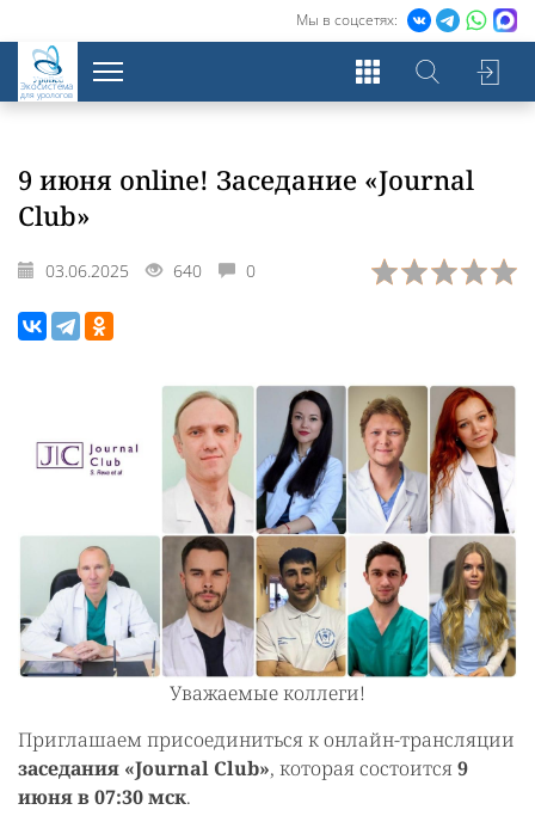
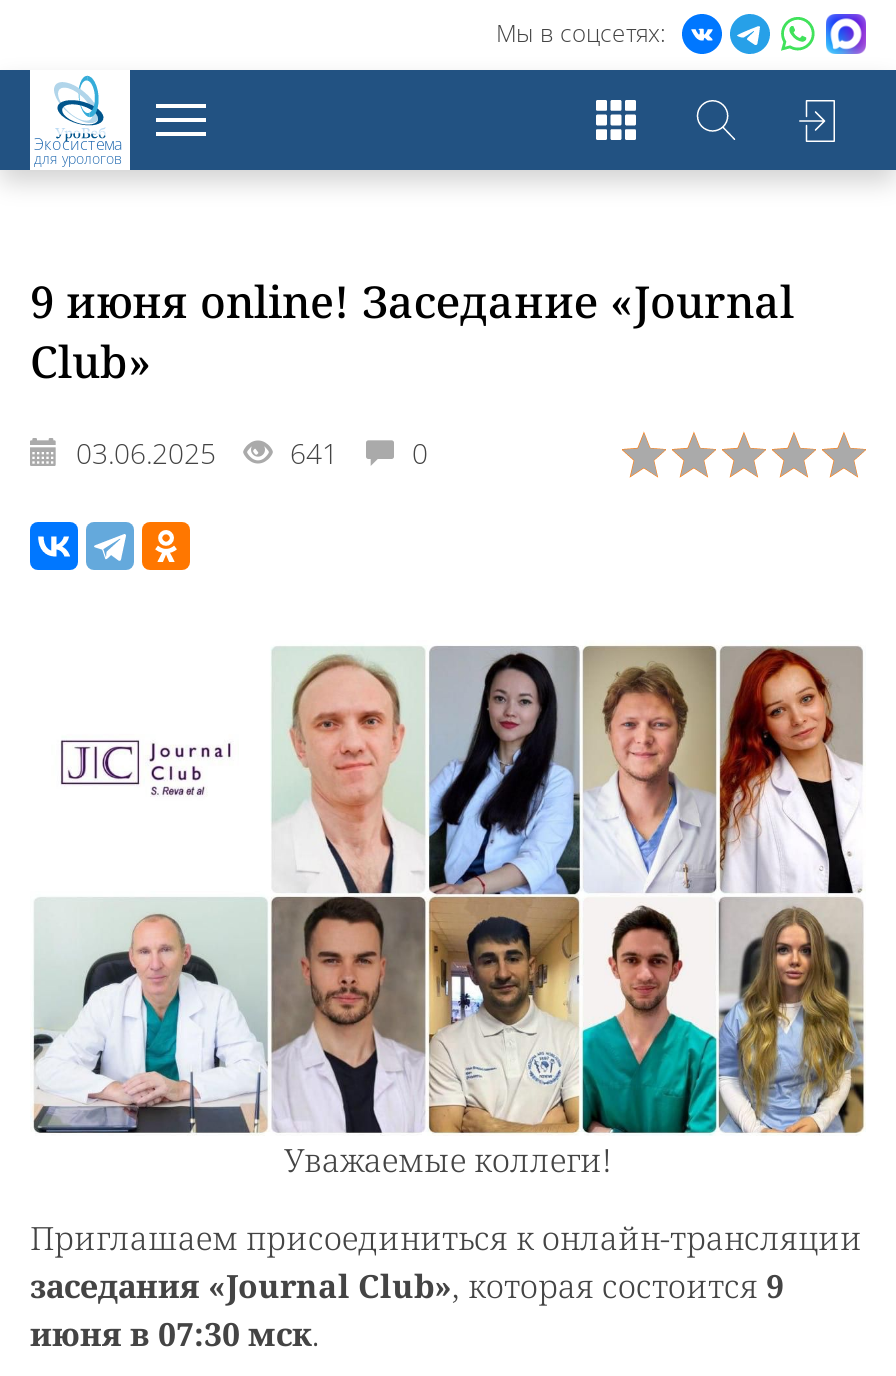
[41,259,256,282] 03.06.2025 640 0 -> [68,434,428,472] 03.06.2025 641 0

